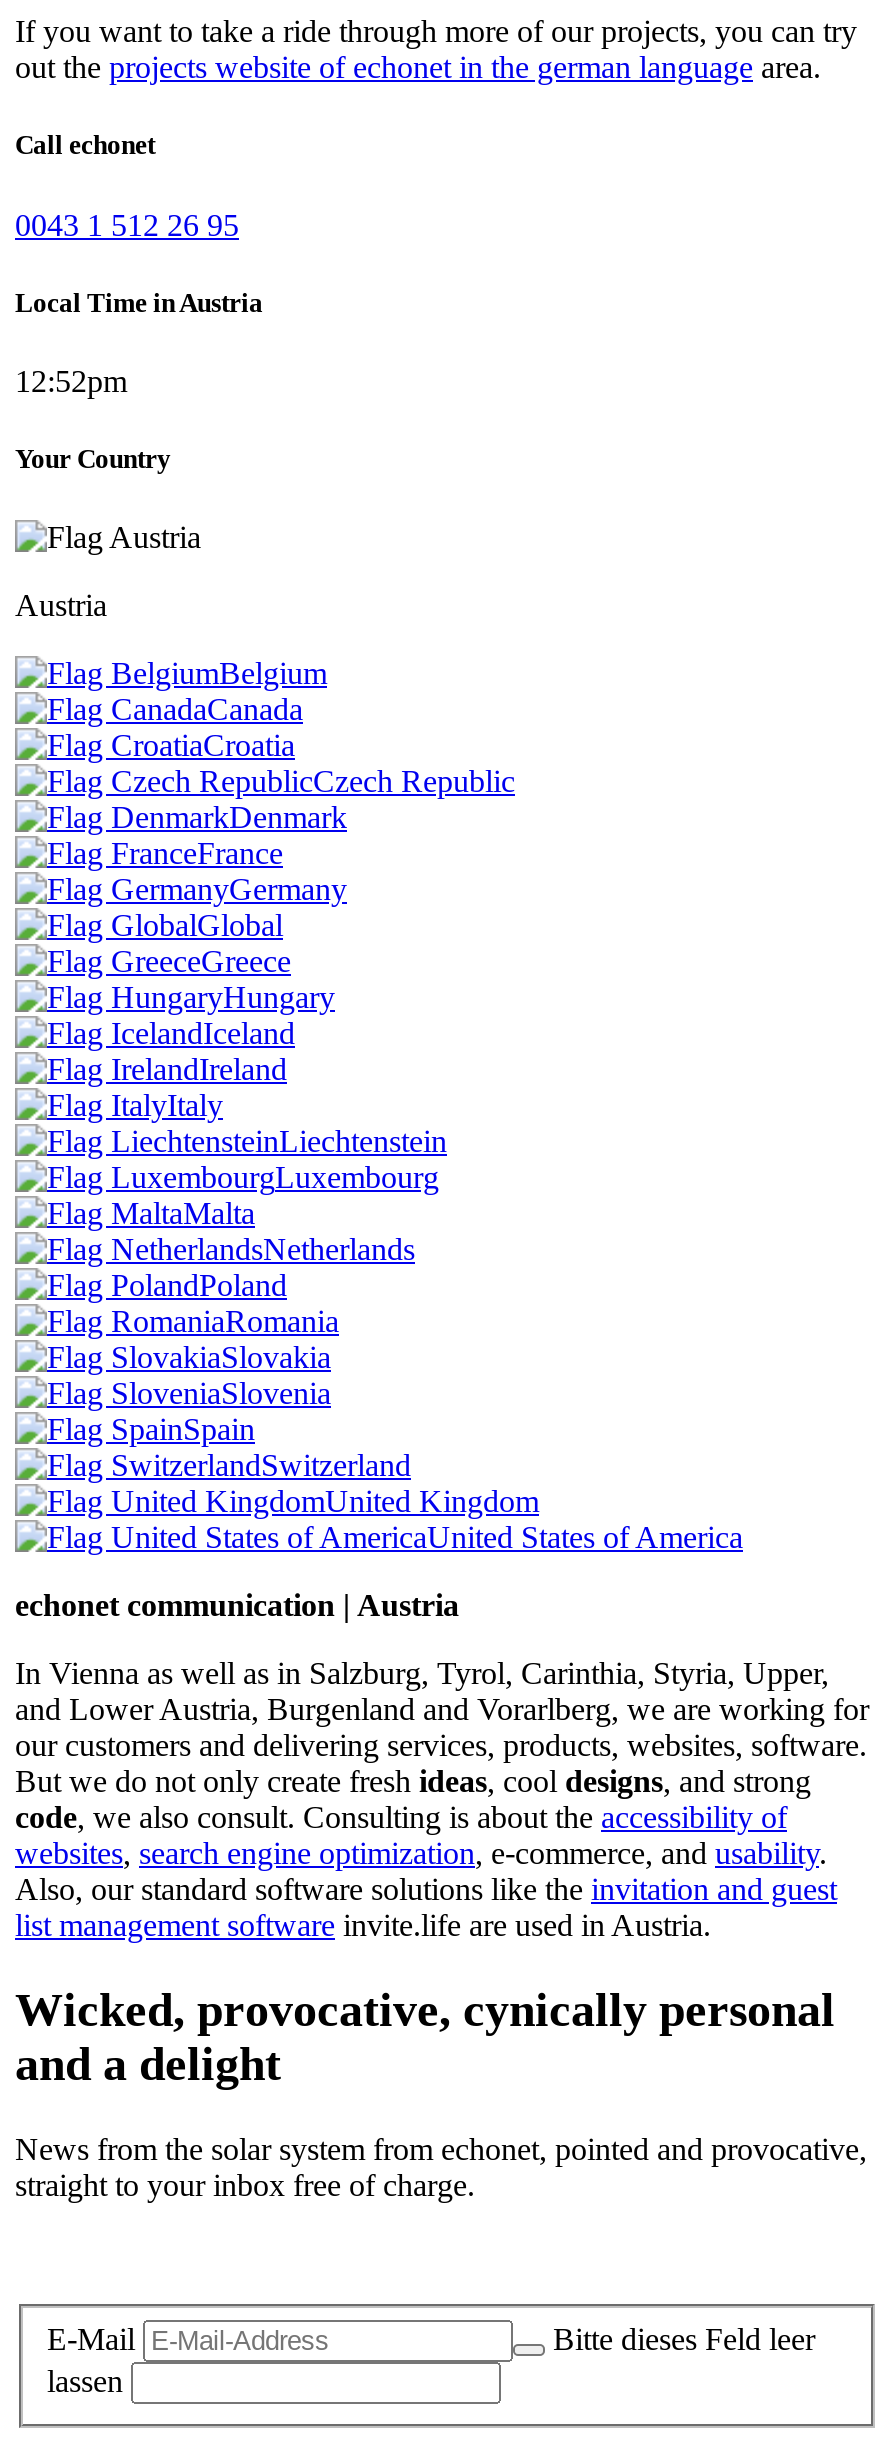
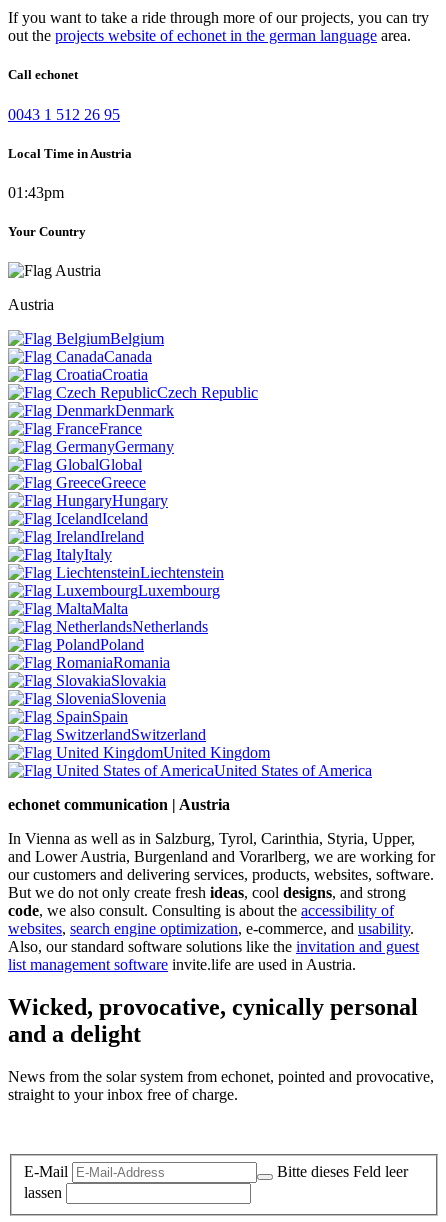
[15,364,127,398] 12:52pm -> [8,184,64,201] 01:43pm

